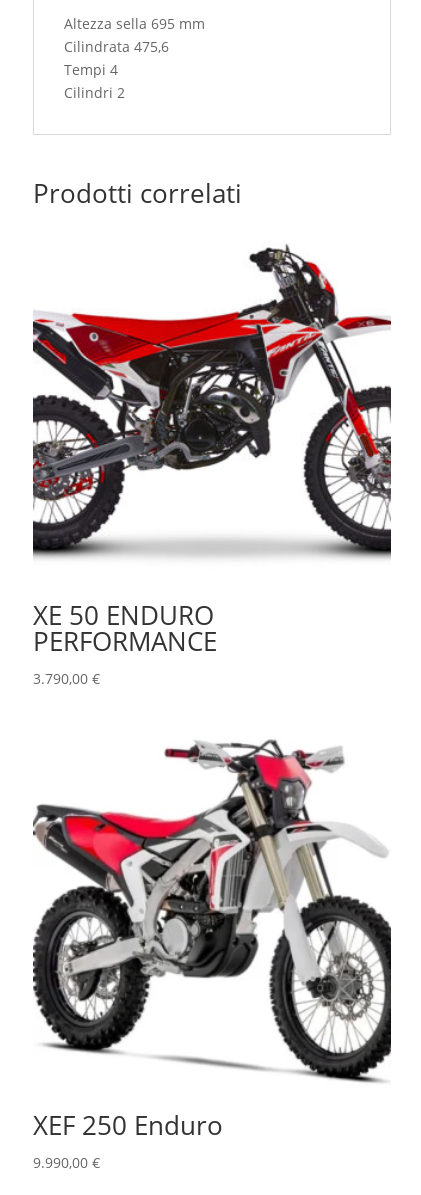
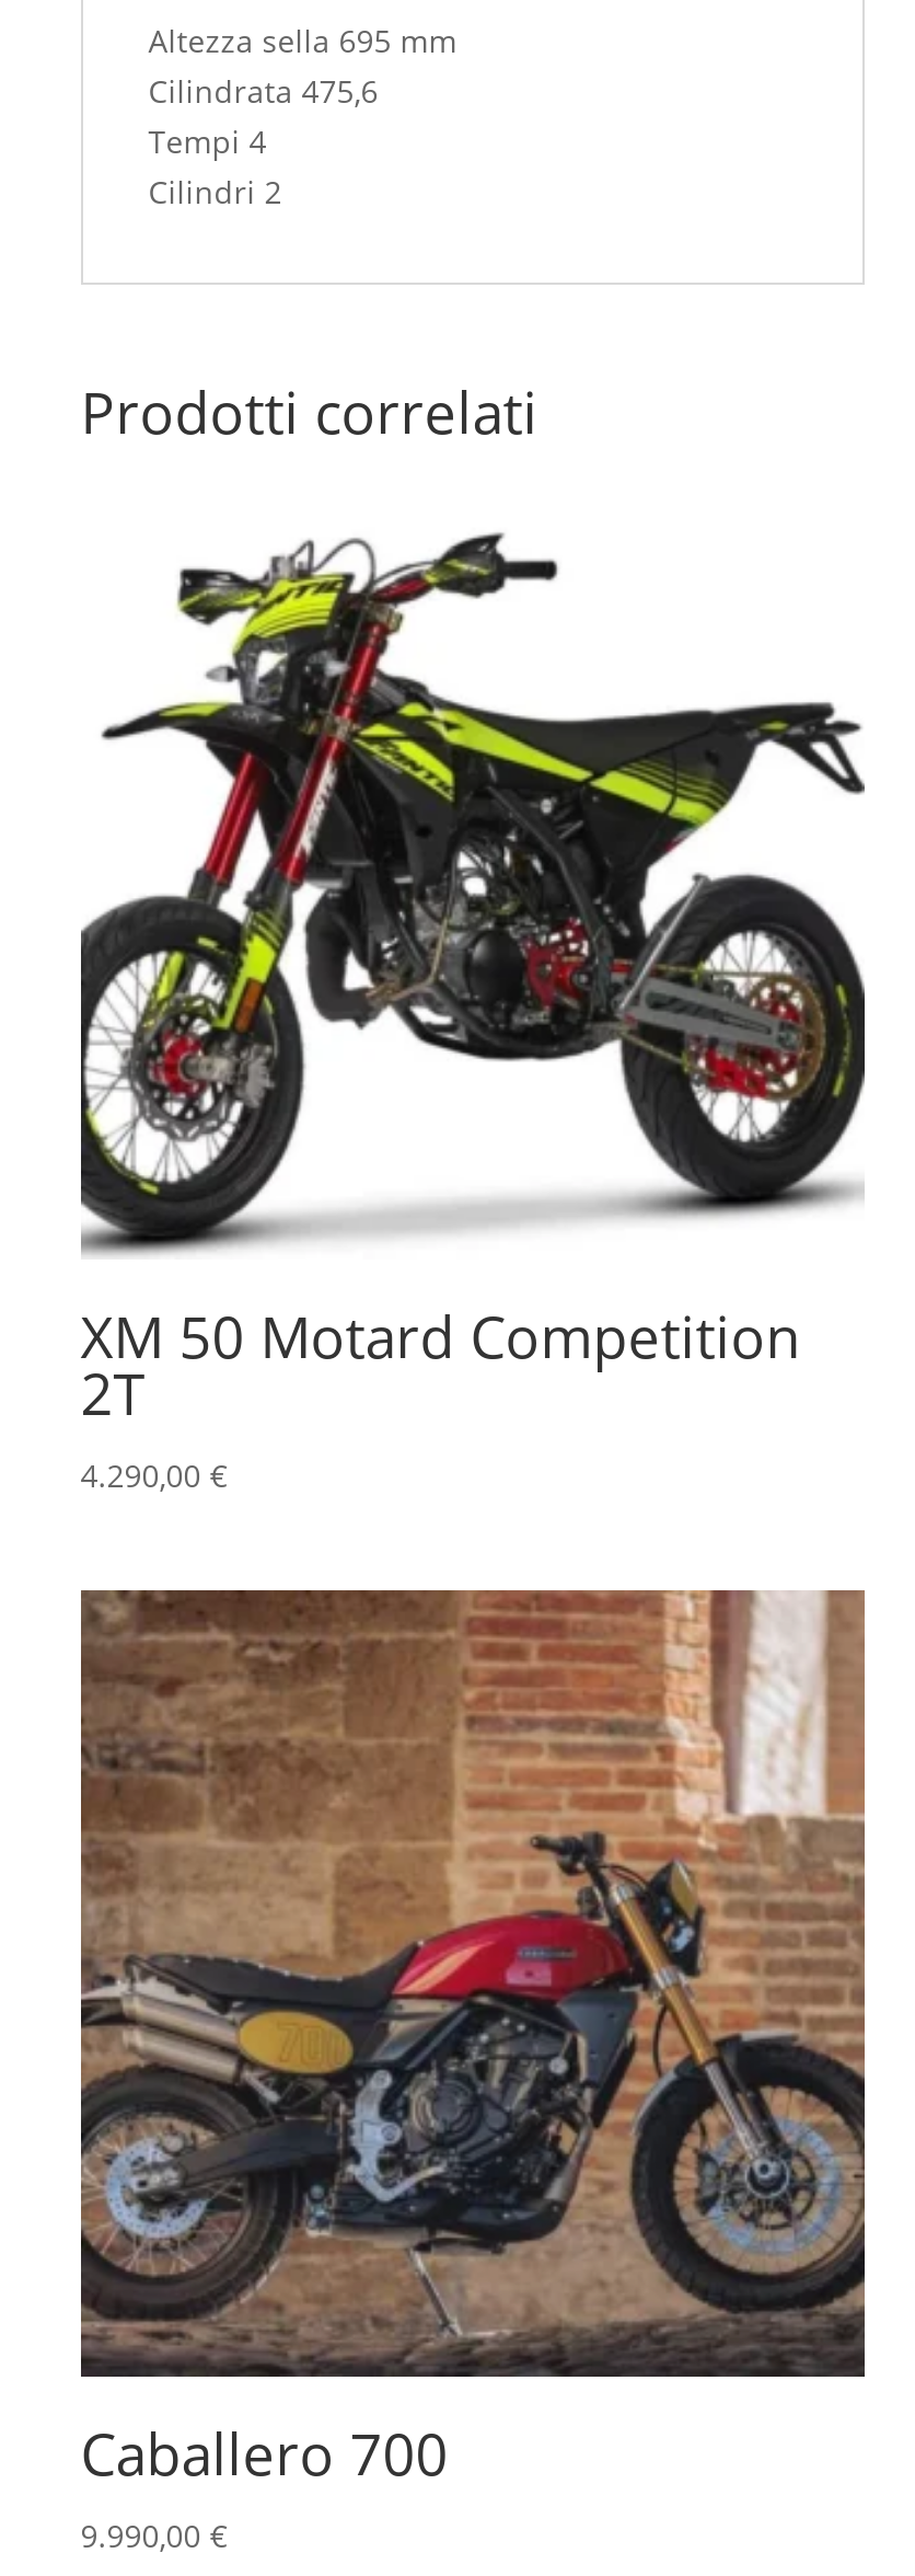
[32,244,392,688] [image] | XE 50 ENDURO | PERFORMANCE | 3.790,00 € -> [79,526,867,1497] [image] | XM 50 Motard Competition | 2T | 4.290,00 €
[33,731,392,1143] [image] | XEF 250 Enduro -> [79,1588,867,2492] [image] | Caballero 700

